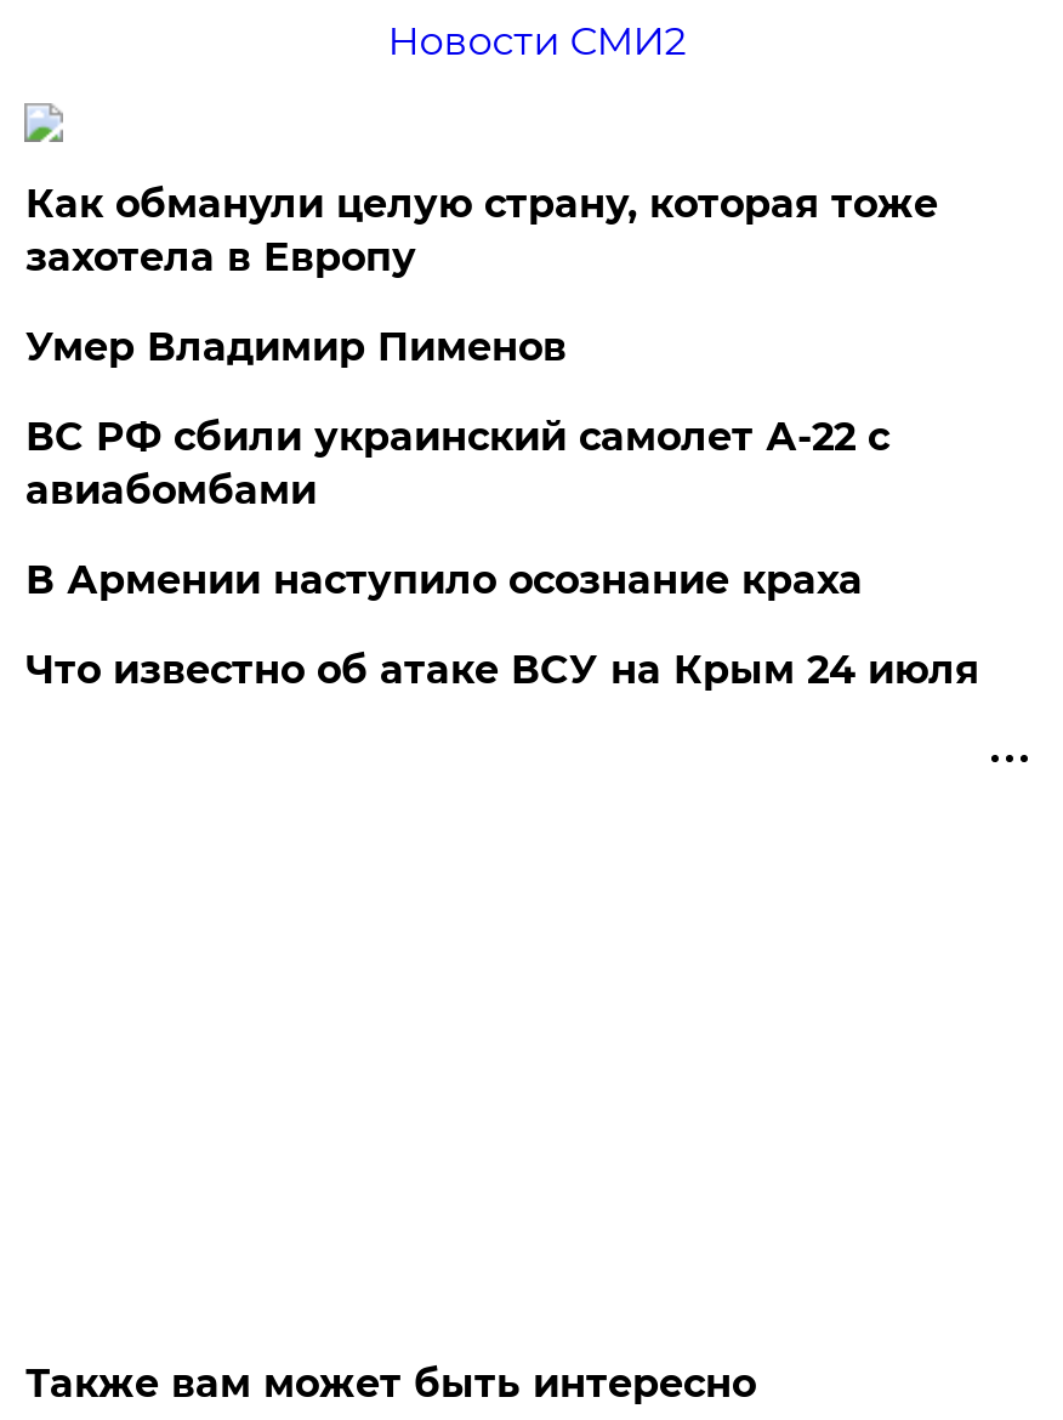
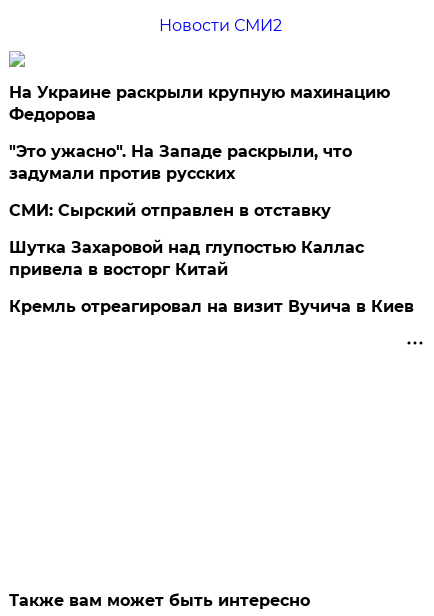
[25,181,938,281] Как обманули целую страну, которая тоже | захотела в Европу -> [9,83,390,124] На Украине раскрыли крупную махинацию | Федорова
[25,325,566,371] Умер Владимир Пименов -> [9,142,352,183] "Это ужасно". На Западе раскрыли, что | задумали против русских
[25,414,889,514] ВС РФ сбили украинский самолет А-22 с | авиабомбами -> [9,201,331,220] СМИ: Сырский отправлен в отставку
[25,558,863,604] В Армении наступило осознание краха -> [9,238,364,279] Шутка Захаровой над глупостью Каллас | привела в восторг Китай
[25,647,979,693] Что известно об атаке ВСУ на Крым 24 июля -> [9,297,414,316] Кремль отреагировал на визит Вучича в Киев

